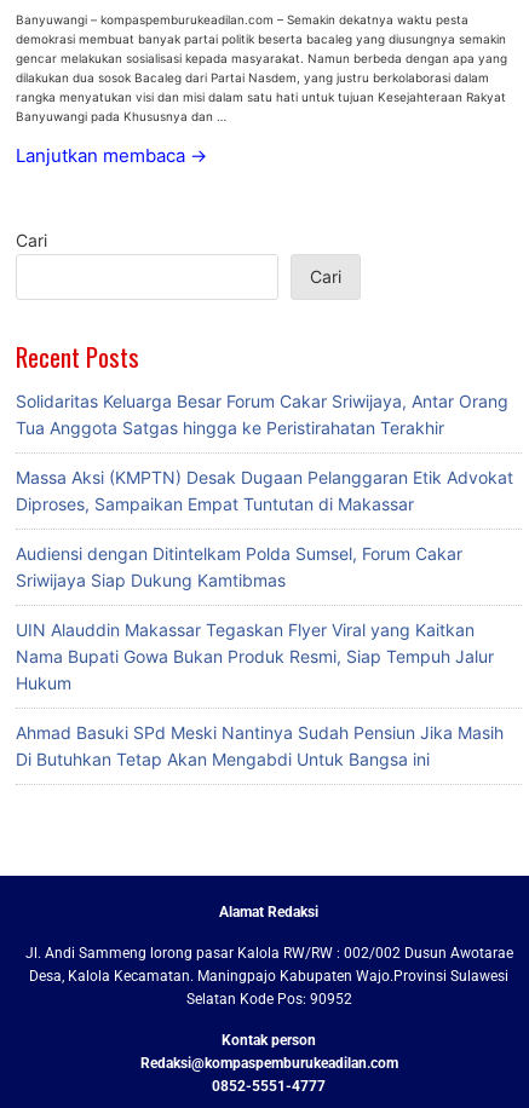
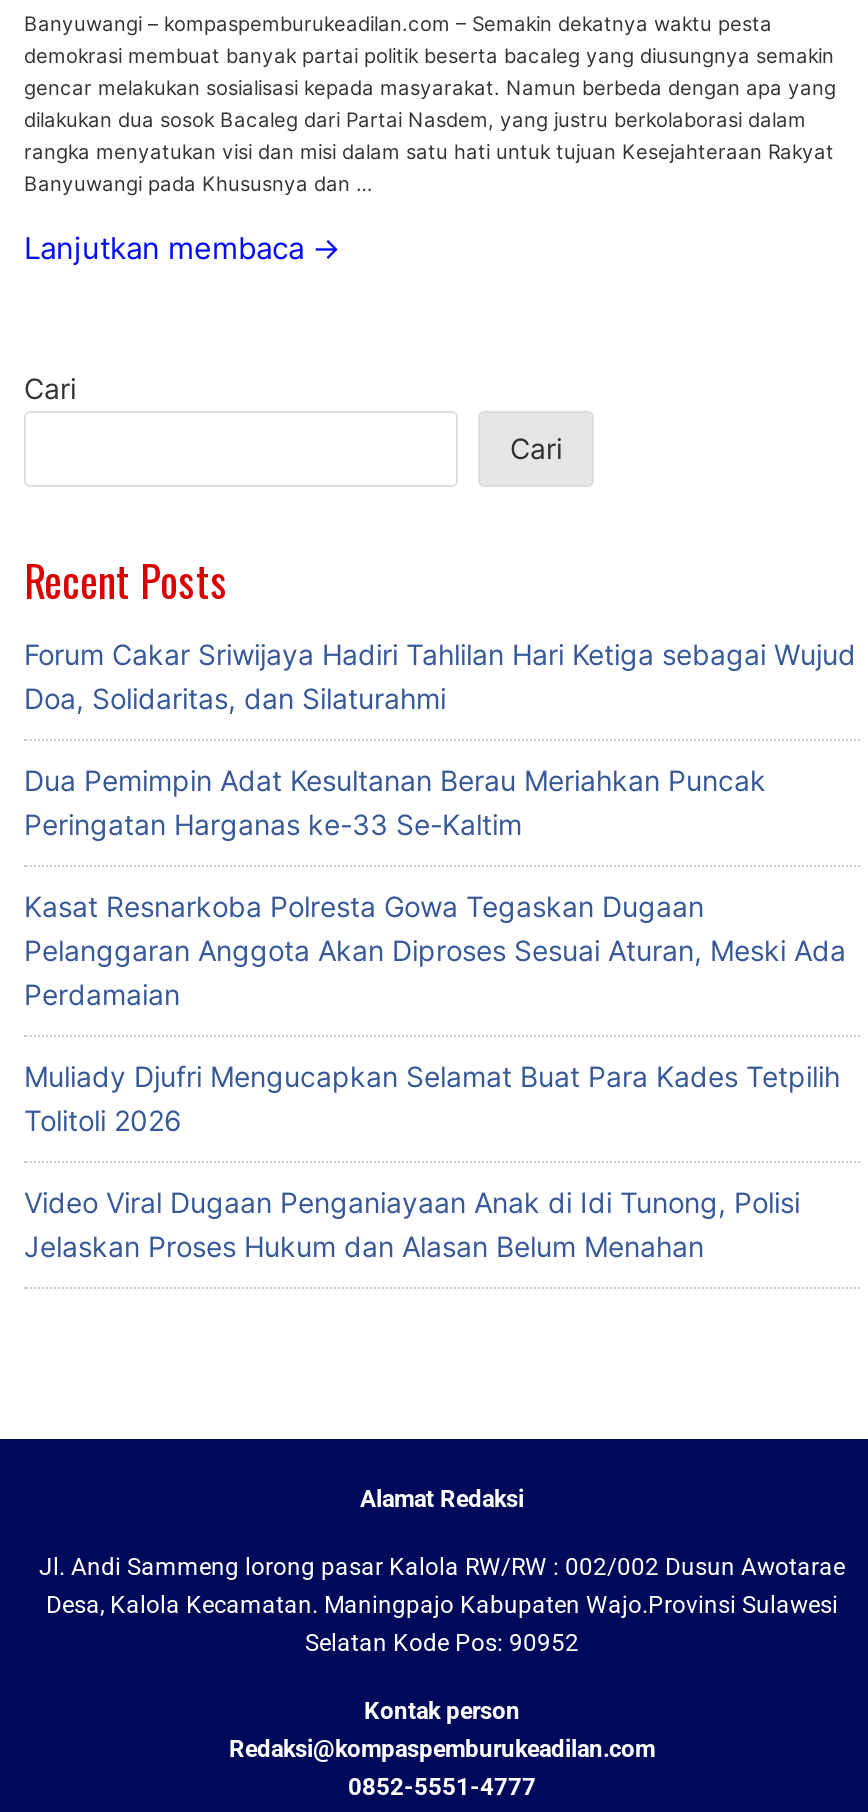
[16,391,508,438] Solidaritas Keluarga Besar Forum Cakar Sriwijaya, Antar Orang | Tua Anggota Satgas hingga ke Peristirahatan Terakhir -> [24,638,856,716] Forum Cakar Sriwijaya Hadiri Tahlilan Hari Ketiga sebagai Wujud | Doa, Solidaritas, dan Silaturahmi
[16,467,513,514] Massa Aksi (KMPTN) Desak Dugaan Pelanggaran Etik Advokat | Diproses, Sampaikan Empat Tuntutan di Makassar -> [24,764,766,842] Dua Pemimpin Adat Kesultanan Berau Meriahkan Puncak | Peringatan Harganas ke-33 Se-Kaltim
[16,543,462,591] Audiensi dengan Ditintelkam Polda Sumsel, Forum Cakar | Sriwijaya Siap Dukung Kamtibmas -> [24,890,846,1012] Kasat Resnarkoba Polresta Gowa Tegaskan Dugaan | Pelanggaran Anggota Akan Diproses Sesuai Aturan, Meski Ada | Perdamaian
[16,620,494,693] UIN Alauddin Makassar Tegaskan Flyer Viral yang Kaitkan | Nama Bupati Gowa Bukan Produk Resmi, Siap Tempuh Jalur | Hukum -> [24,1060,840,1138] Muliady Djufri Mengucapkan Selamat Buat Para Kades Tetpilih | Tolitoli 2026
[16,722,504,770] Ahmad Basuki SPd Meski Nantinya Sudah Pensiun Jika Masih | Di Butuhkan Tetap Akan Mengabdi Untuk Bangsa ini -> [24,1186,800,1264] Video Viral Dugaan Penganiayaan Anak di Idi Tunong, Polisi | Jelaskan Proses Hukum dan Alasan Belum Menahan

